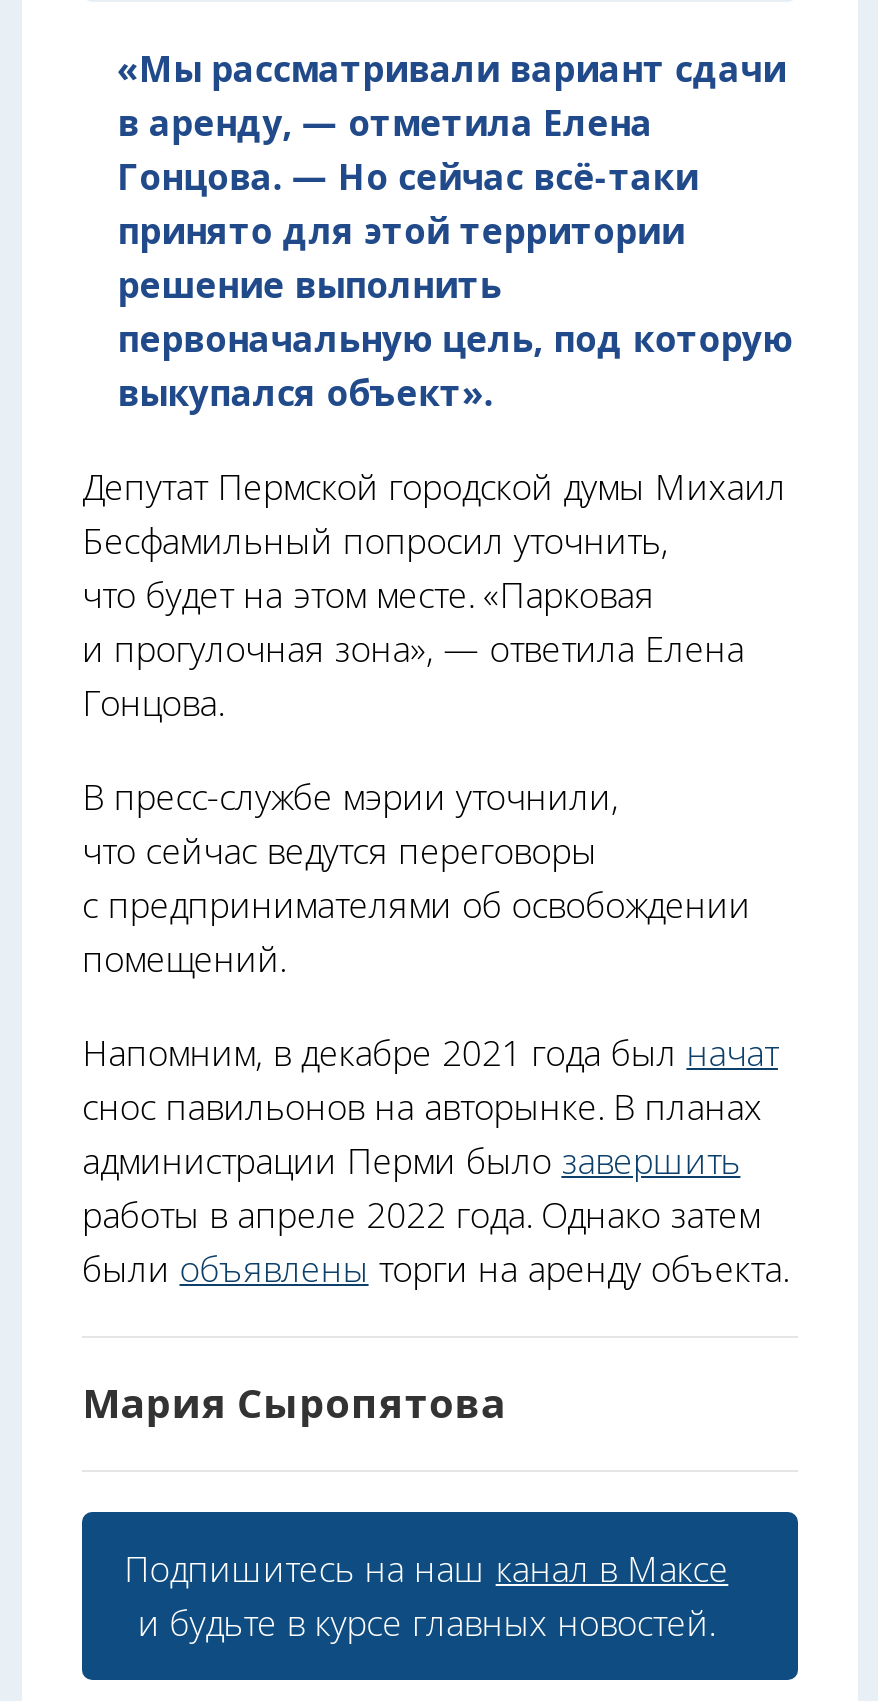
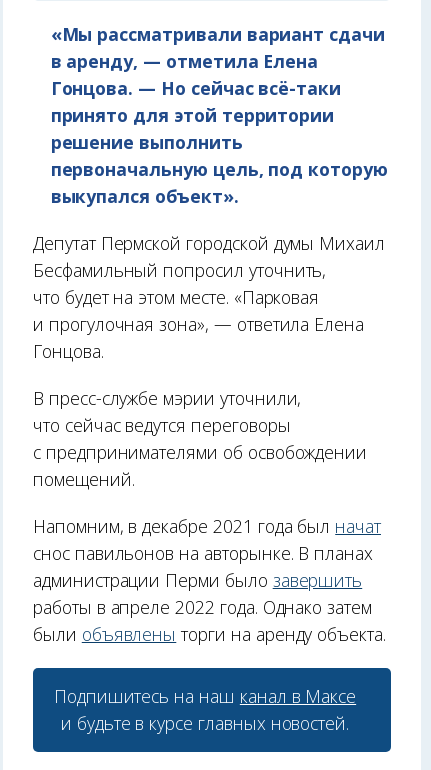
[82,1376,506,1430] Мария Сыропятова -> none

